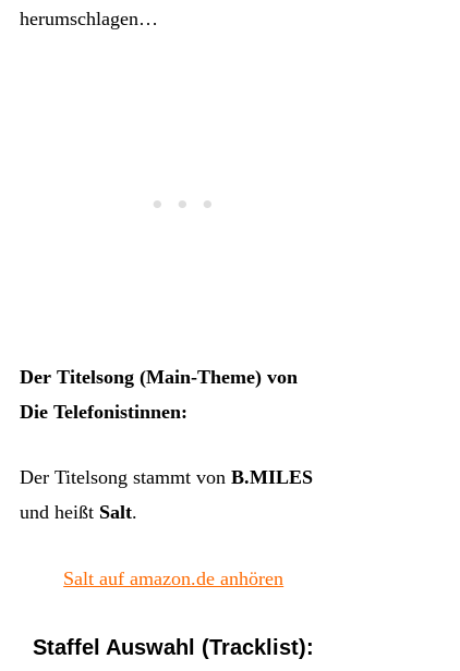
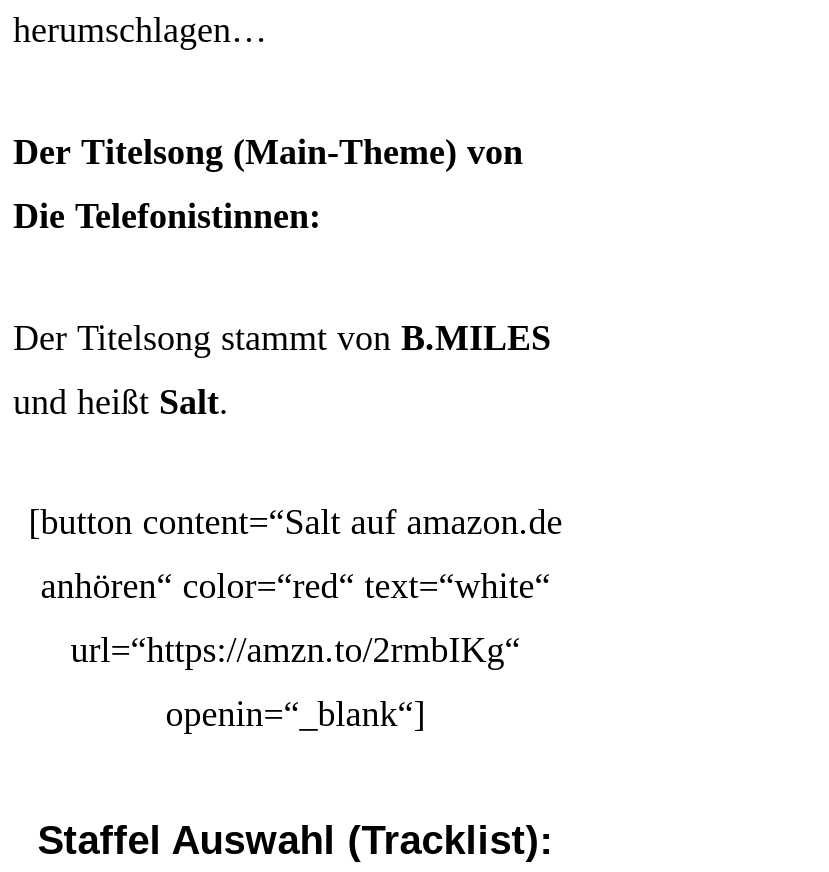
moved [20,366,313,523] -> [13,131,551,421]: Der Titelsong (Main-Theme) von | Die Telefonistinnen: | Der Titelsong stammt von B.MILES | und heißt Salt.
[63,568,284,590] Salt auf amazon.de anhören -> [28,502,562,734] [button content=“Salt auf amazon.de | anhören“ color=“red“ text=“white“ | url=“https://amzn.to/2rmbIKg“ | openin=“_blank“]

